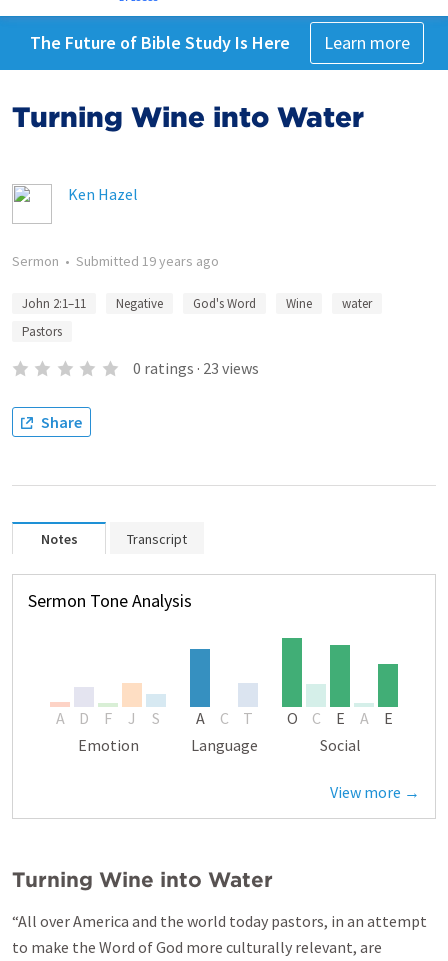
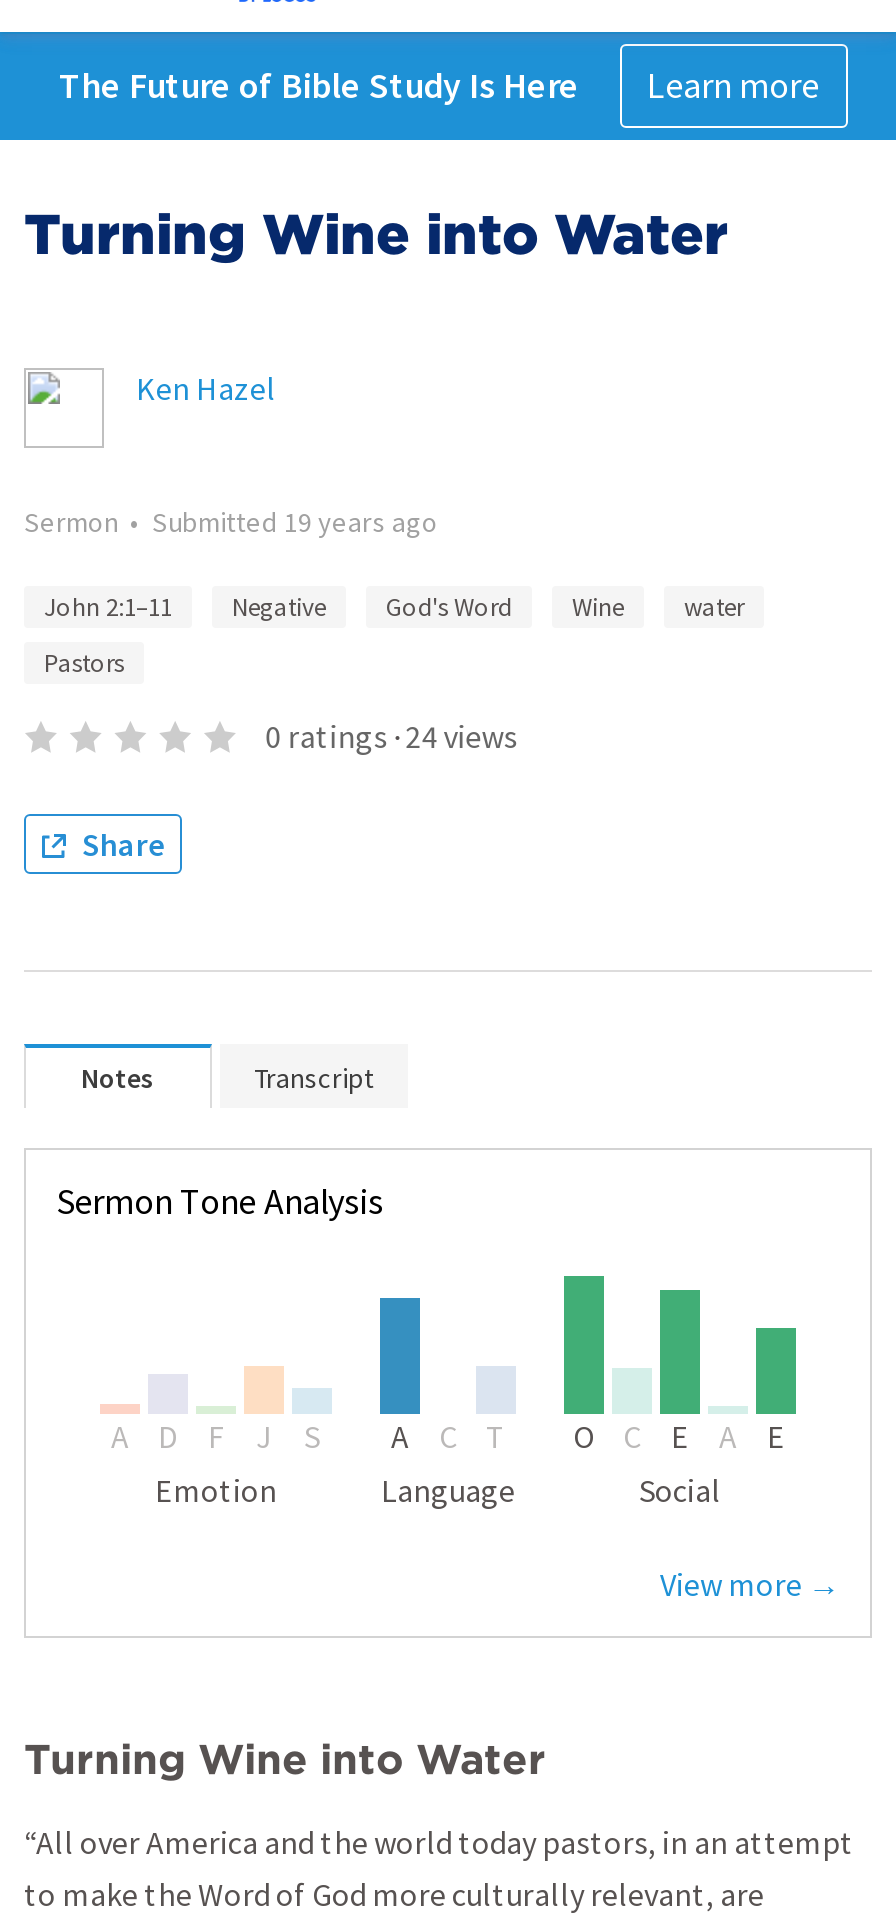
[133,358,259,378] 0 ratings · 23 views -> [265,716,517,756] 0 ratings · 24 views

